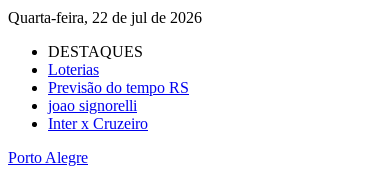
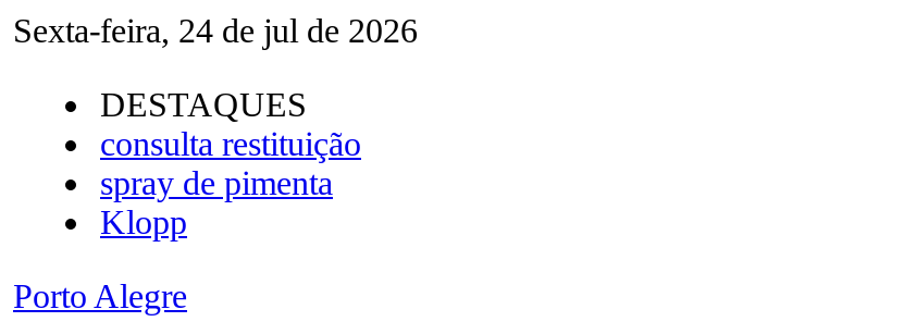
[8,9,202,26] Quarta-feira, 22 de jul de 2026 -> [13,12,418,49] Sexta-feira, 24 de jul de 2026
[48,61,189,132] Loterias | Previsão do tempo RS | joao signorelli | Inter x Cruzeiro -> [100,125,361,240] consulta restituição | spray de pimenta | Klopp

